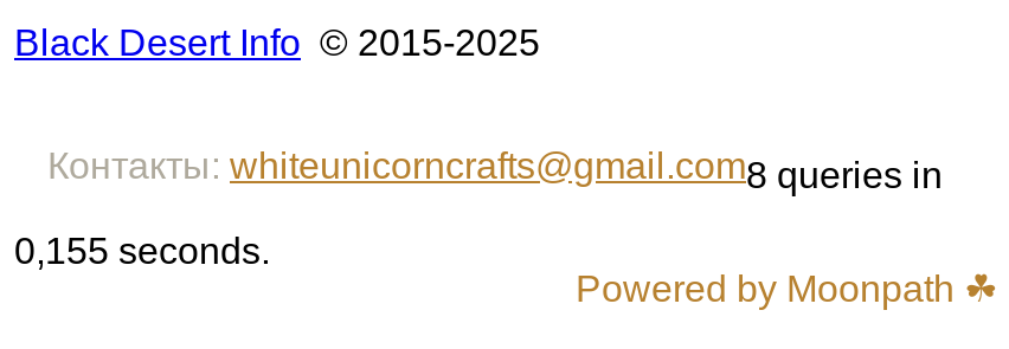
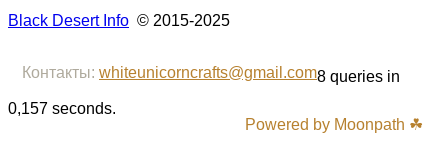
[14,231,270,271] 0,155 seconds. -> [8,100,116,117] 0,157 seconds.

